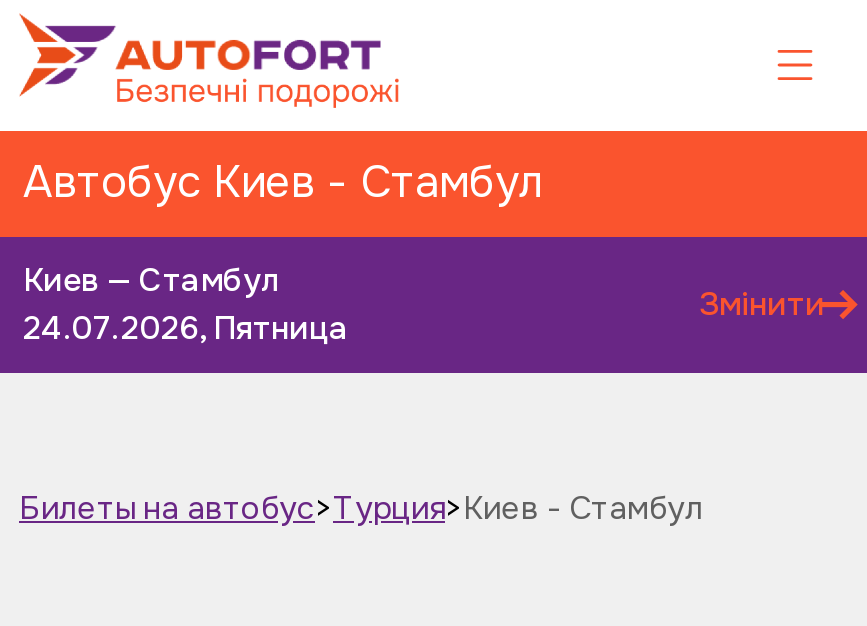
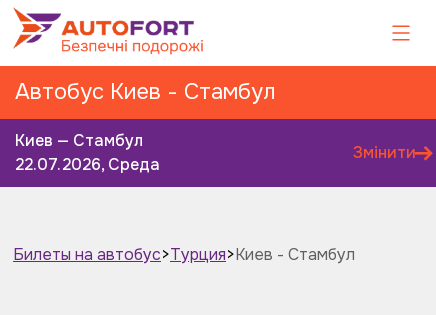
[23,307,349,349] 24.07.2026, Пятница -> [15,154,160,175] 22.07.2026, Среда

